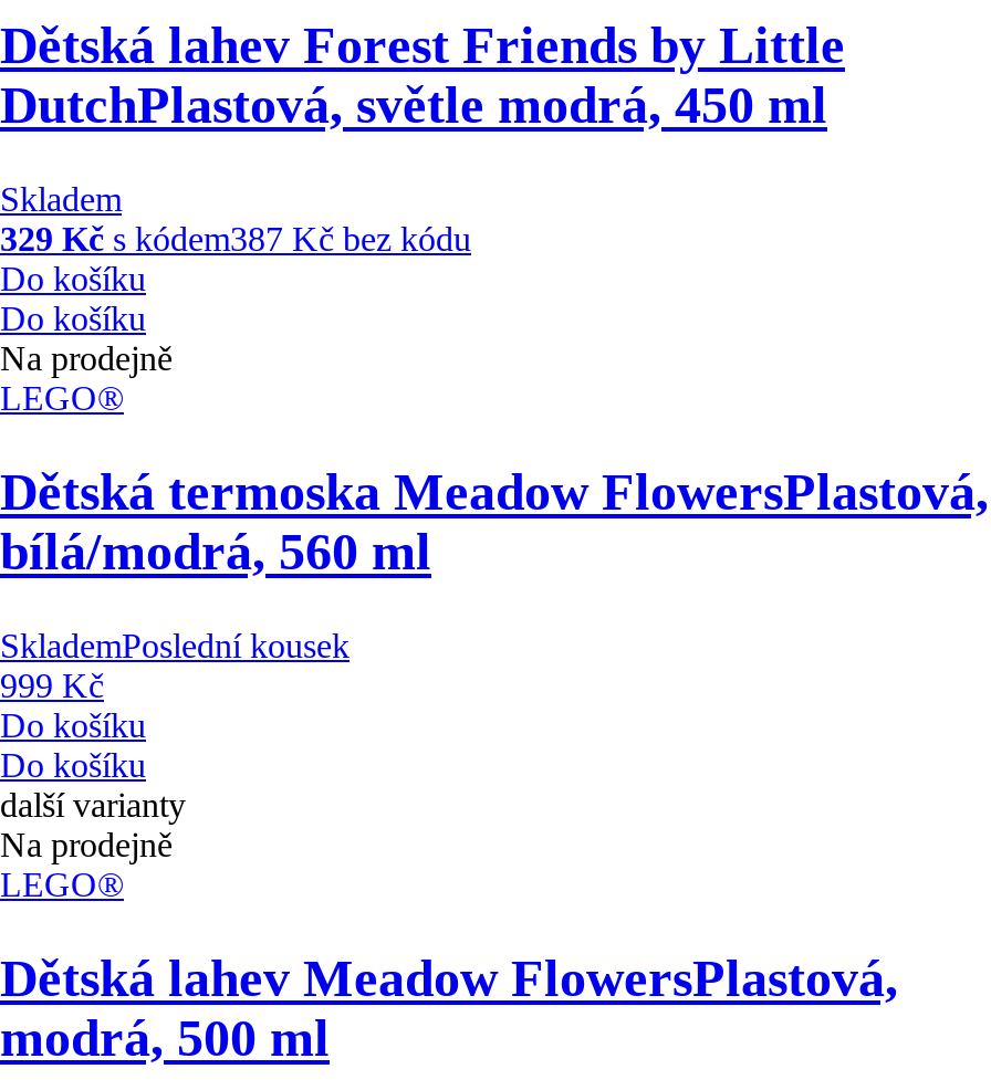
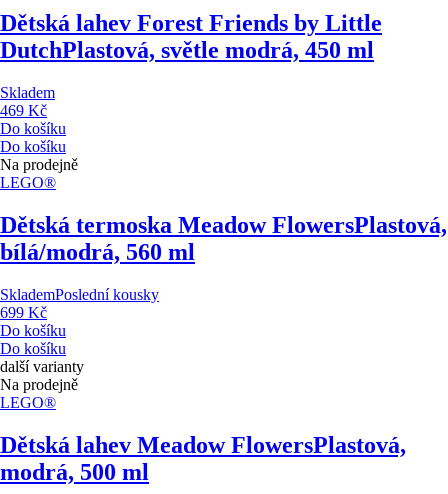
[0,220,471,258] 329 Kč s kódem387 Kč bez kódu -> [0,102,47,119] 469 Kč
[0,627,350,664] SklademPoslední kousek -> [0,286,159,303] SklademPoslední kousky
[0,666,104,704] 999 Kč -> [0,304,47,321] 699 Kč

